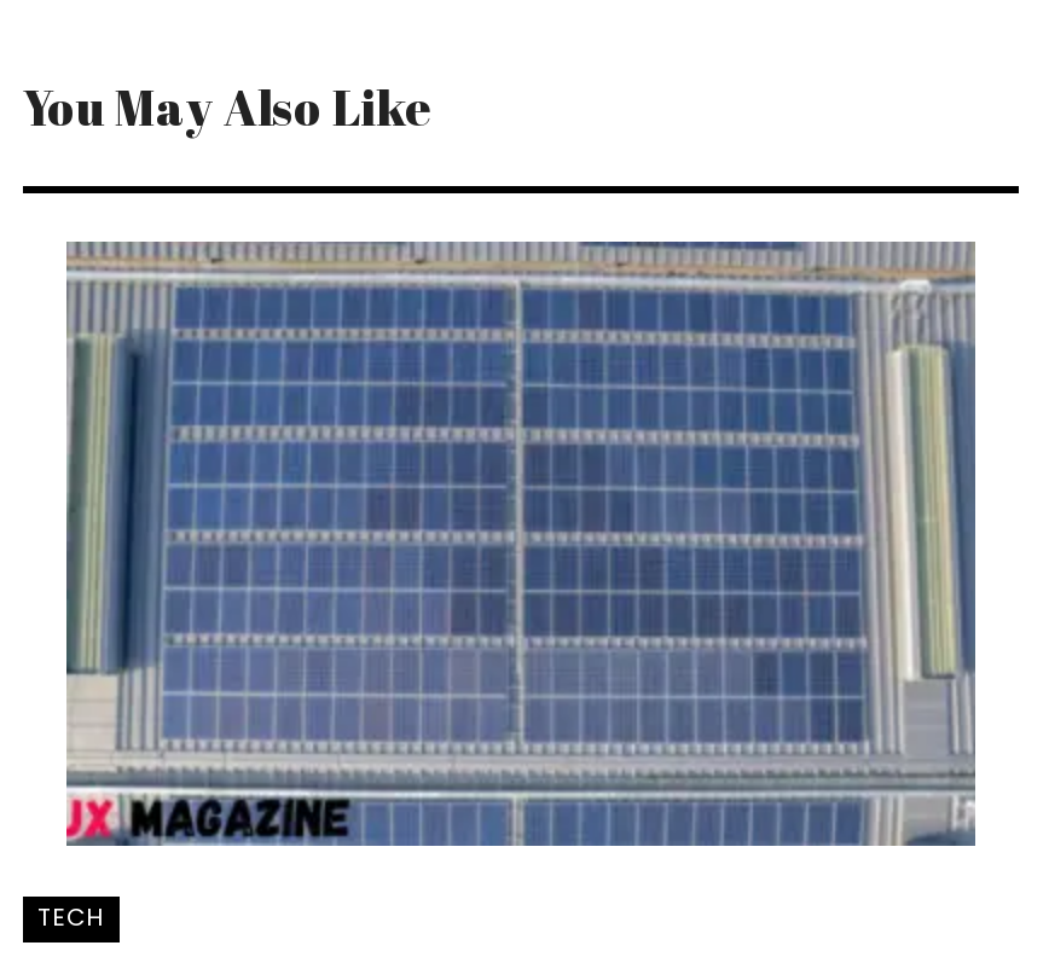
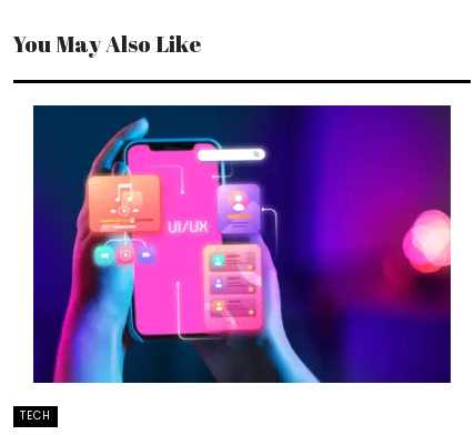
[64,239,978,848] [image] -> [32,104,452,384] [image]

